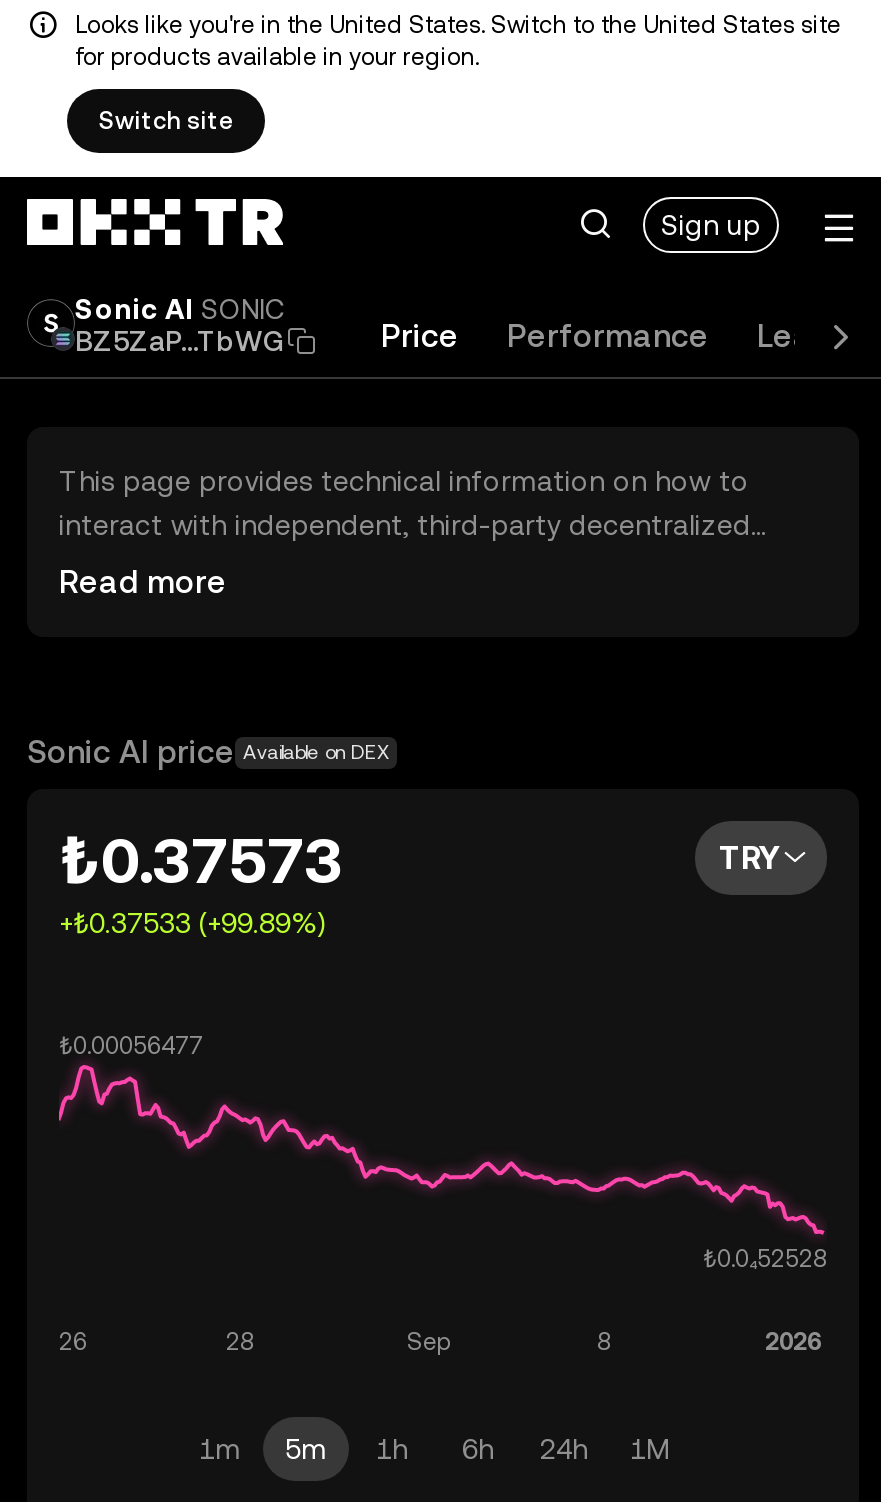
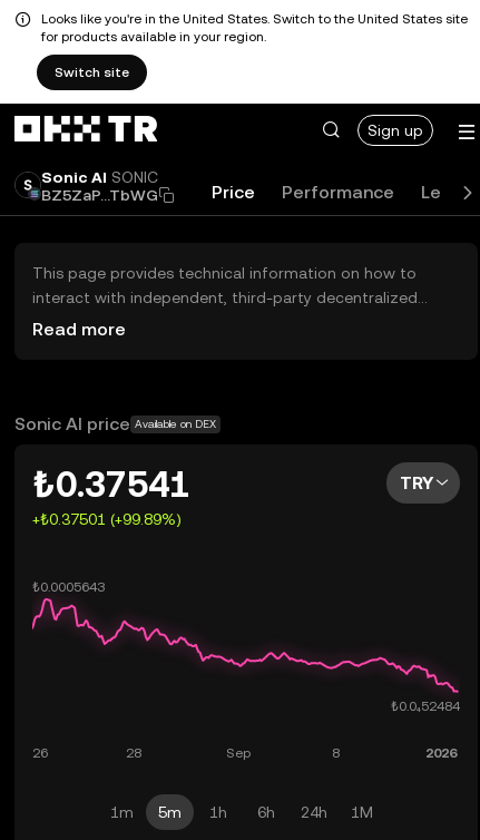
[59,823,343,897] ₺0.37573 -> [32,463,190,505] ₺0.37541
[59,907,327,939] +₺0.37533 (+99.89%) -> [32,510,182,528] +₺0.37501 (+99.89%)

